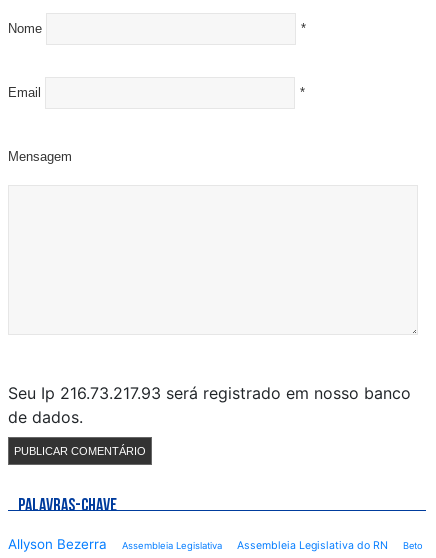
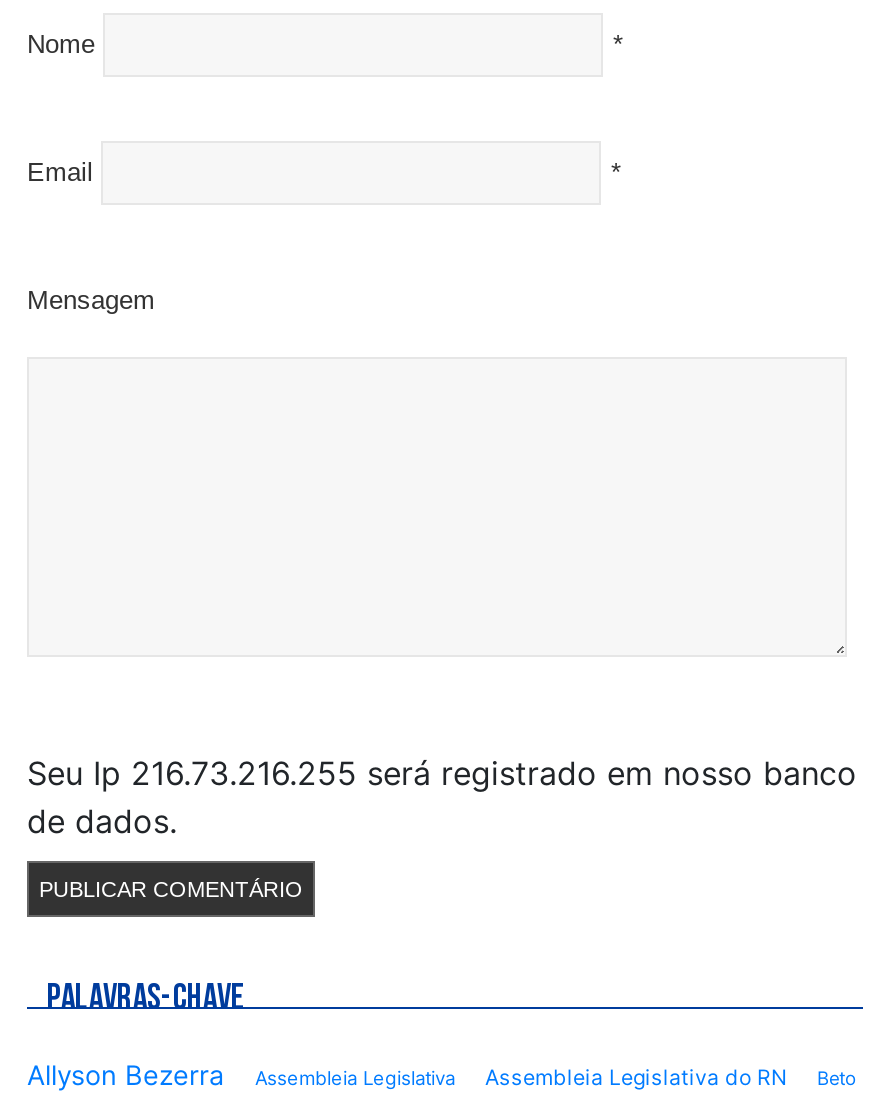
[8,383,411,403] Seu Ip 216.73.217.93 será registrado em nosso banco -> [27,753,857,793] Seu Ip 216.73.216.255 será registrado em nosso banco

